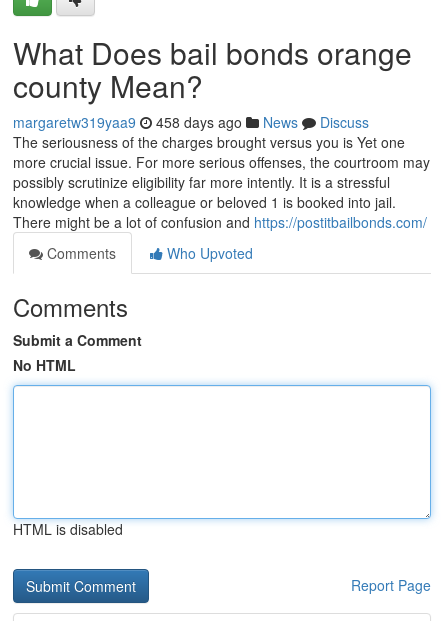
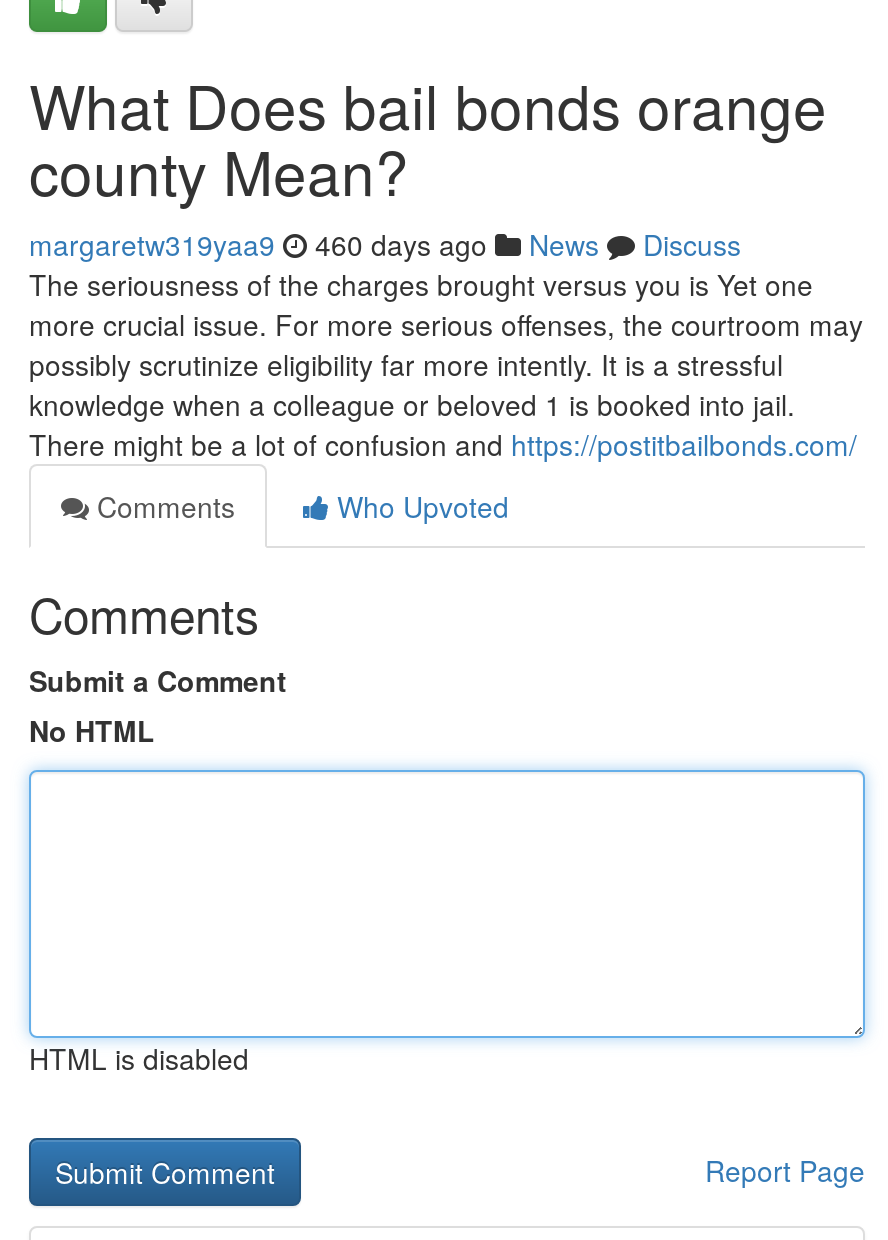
[13,112,369,132] margaretw319yaa9 458 days ago News Discuss -> [29,224,741,264] margaretw319yaa9 460 days ago News Discuss

